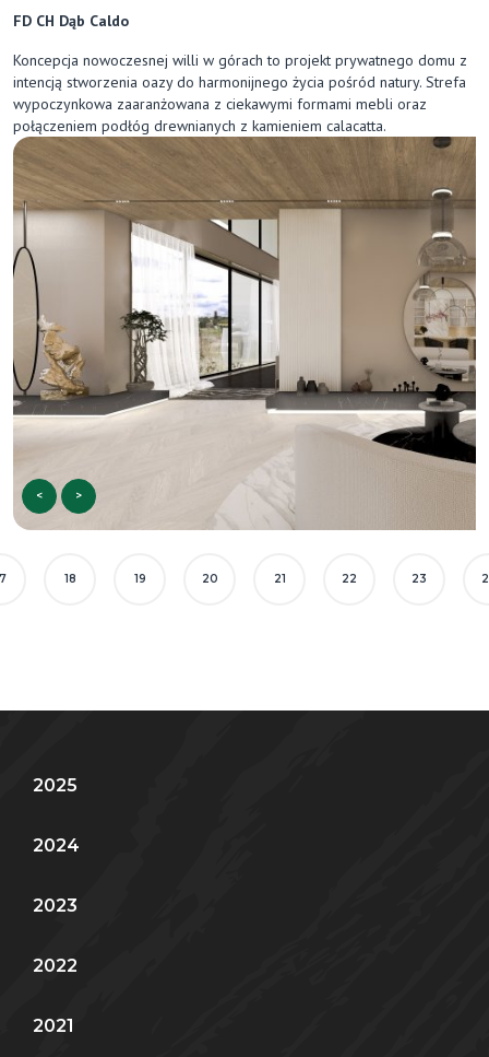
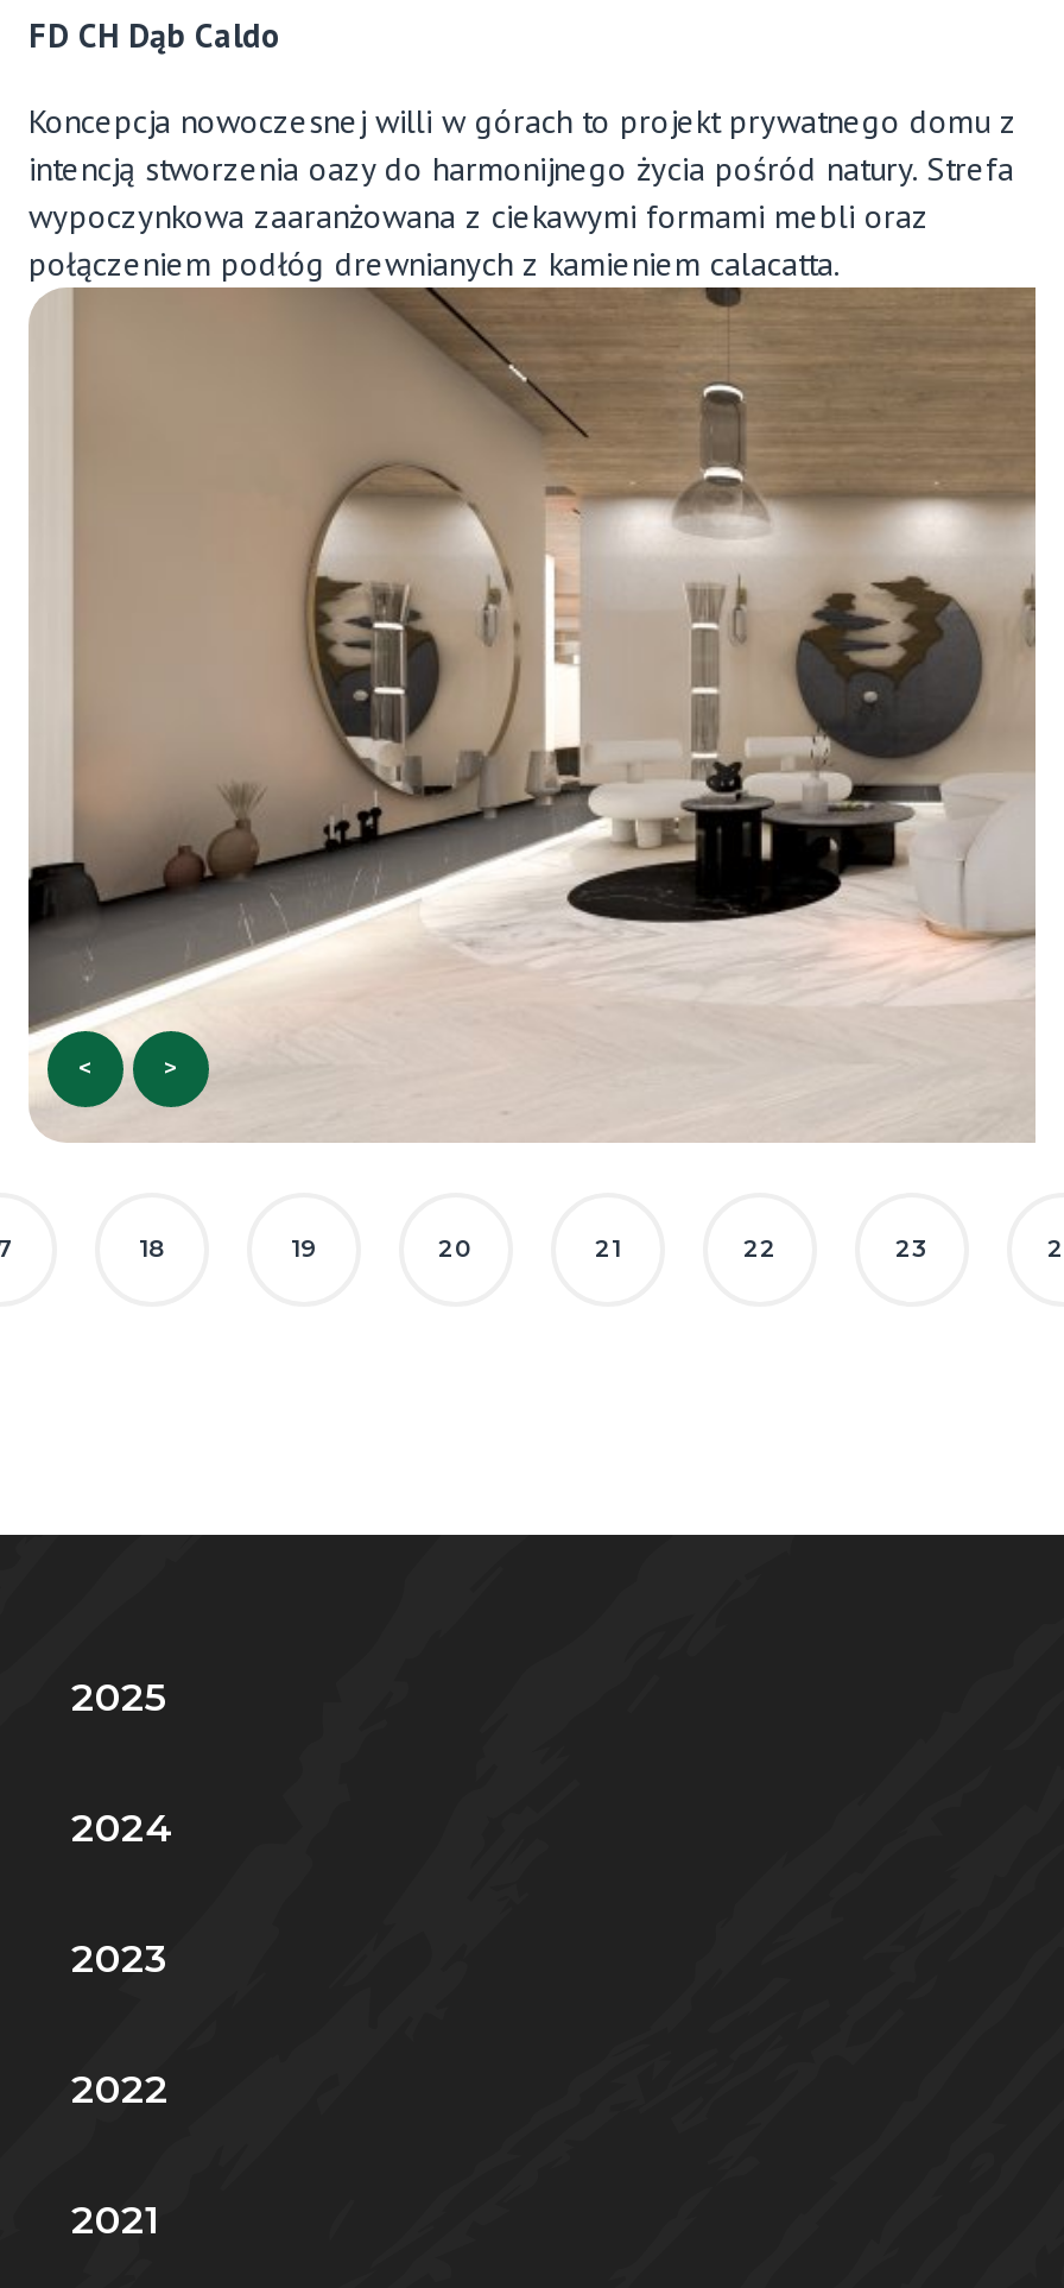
[12,136,477,529] [image] -> [26,287,1035,1138] [image]

